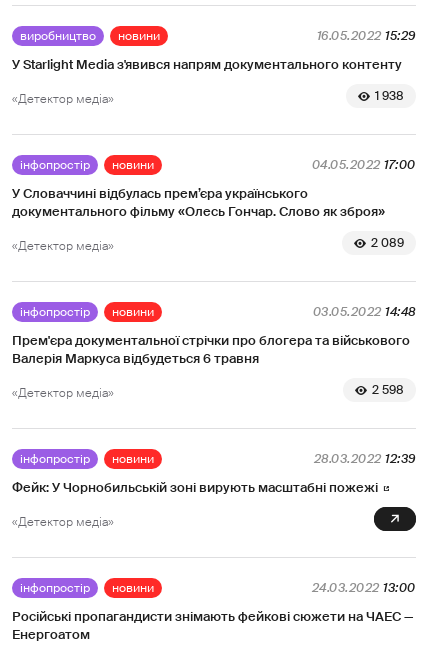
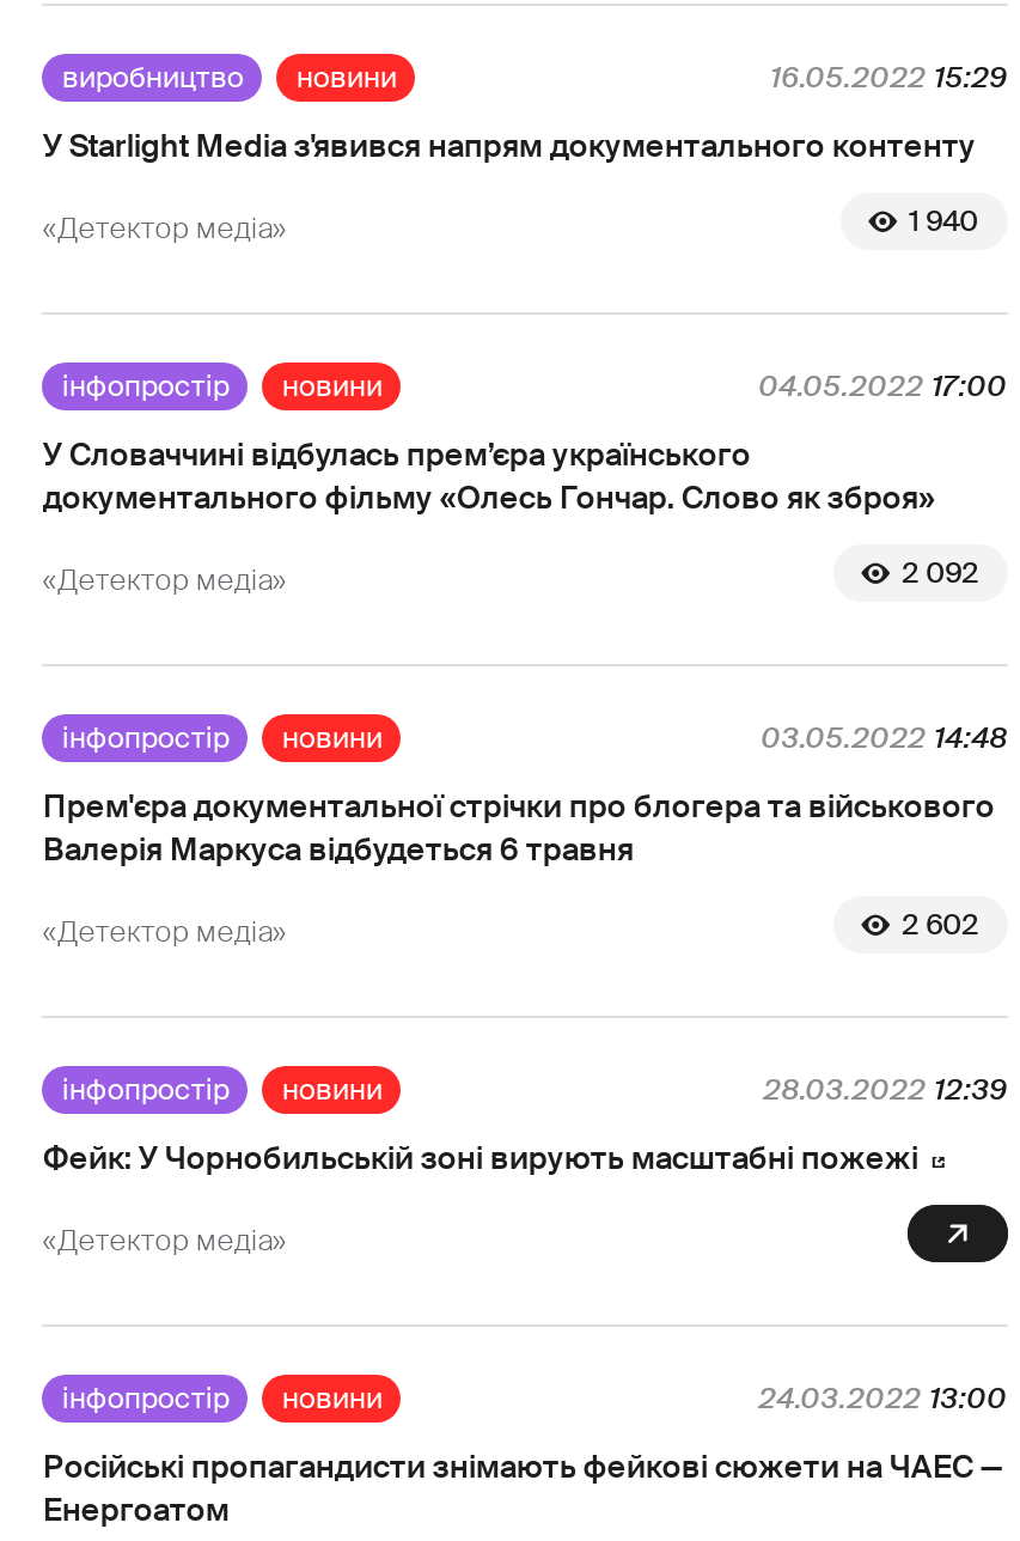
[375,88,404,104] 1 938 -> [909,203,978,241] 1 940
[371,235,404,251] 2 089 -> [902,555,978,593] 2 092
[372,382,404,398] 2 598 -> [902,907,978,945] 2 602

